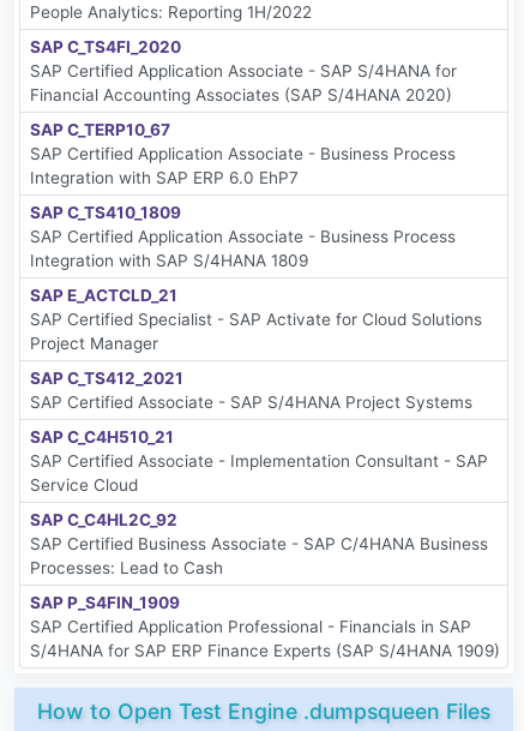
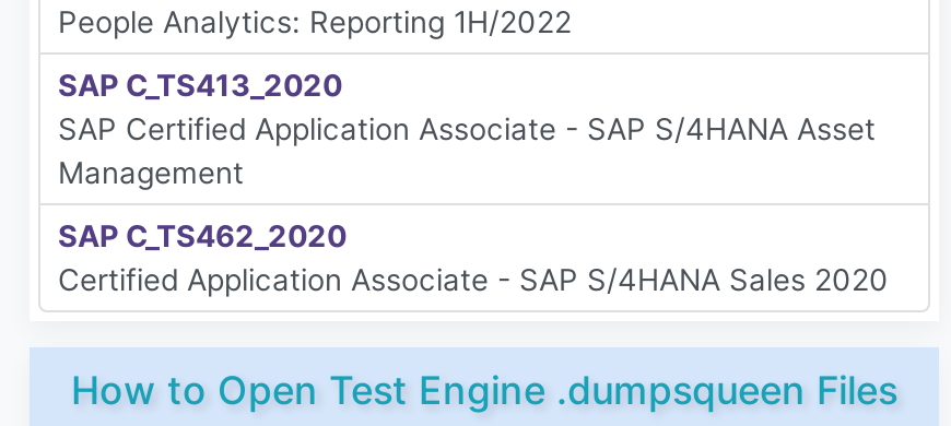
[30,38,500,661] SAP C_TS4FI_2020 | SAP Certified Application Associate - SAP S/4HANA for | Financial Accounting Associates (SAP S/4HANA 2020) | SAP C_TERP10_67 | SAP Certified Application Associate - Business Process | Integration with SAP ERP 6.0 EhP7 | SAP C_TS410_1809 | SAP Certified Application Associate - Business Process | Integration with SAP S/4HANA 1809 | SAP E_ACTCLD_21 | SAP Certified Specialist - SAP Activate for Cloud Solutions | Project Manager | SAP C_TS412_2021 | SAP Certified Associate - SAP S/4HANA Project Systems | SAP C_C4H510_21 | SAP Certified Associate - Implementation Consultant - SAP | Service Cloud | SAP C_C4HL2C_92 | SAP Certified Business Associate - SAP C/4HANA Business | Processes: Lead to Cash | SAP P_S4FIN_1909 | SAP Certified Application Professional - Financials in SAP | S/4HANA for SAP ERP Finance Experts (SAP S/4HANA 1909) -> [58,68,889,298] SAP C_TS413_2020 | SAP Certified Application Associate - SAP S/4HANA Asset | Management | SAP C_TS462_2020 | Certified Application Associate - SAP S/4HANA Sales 2020

